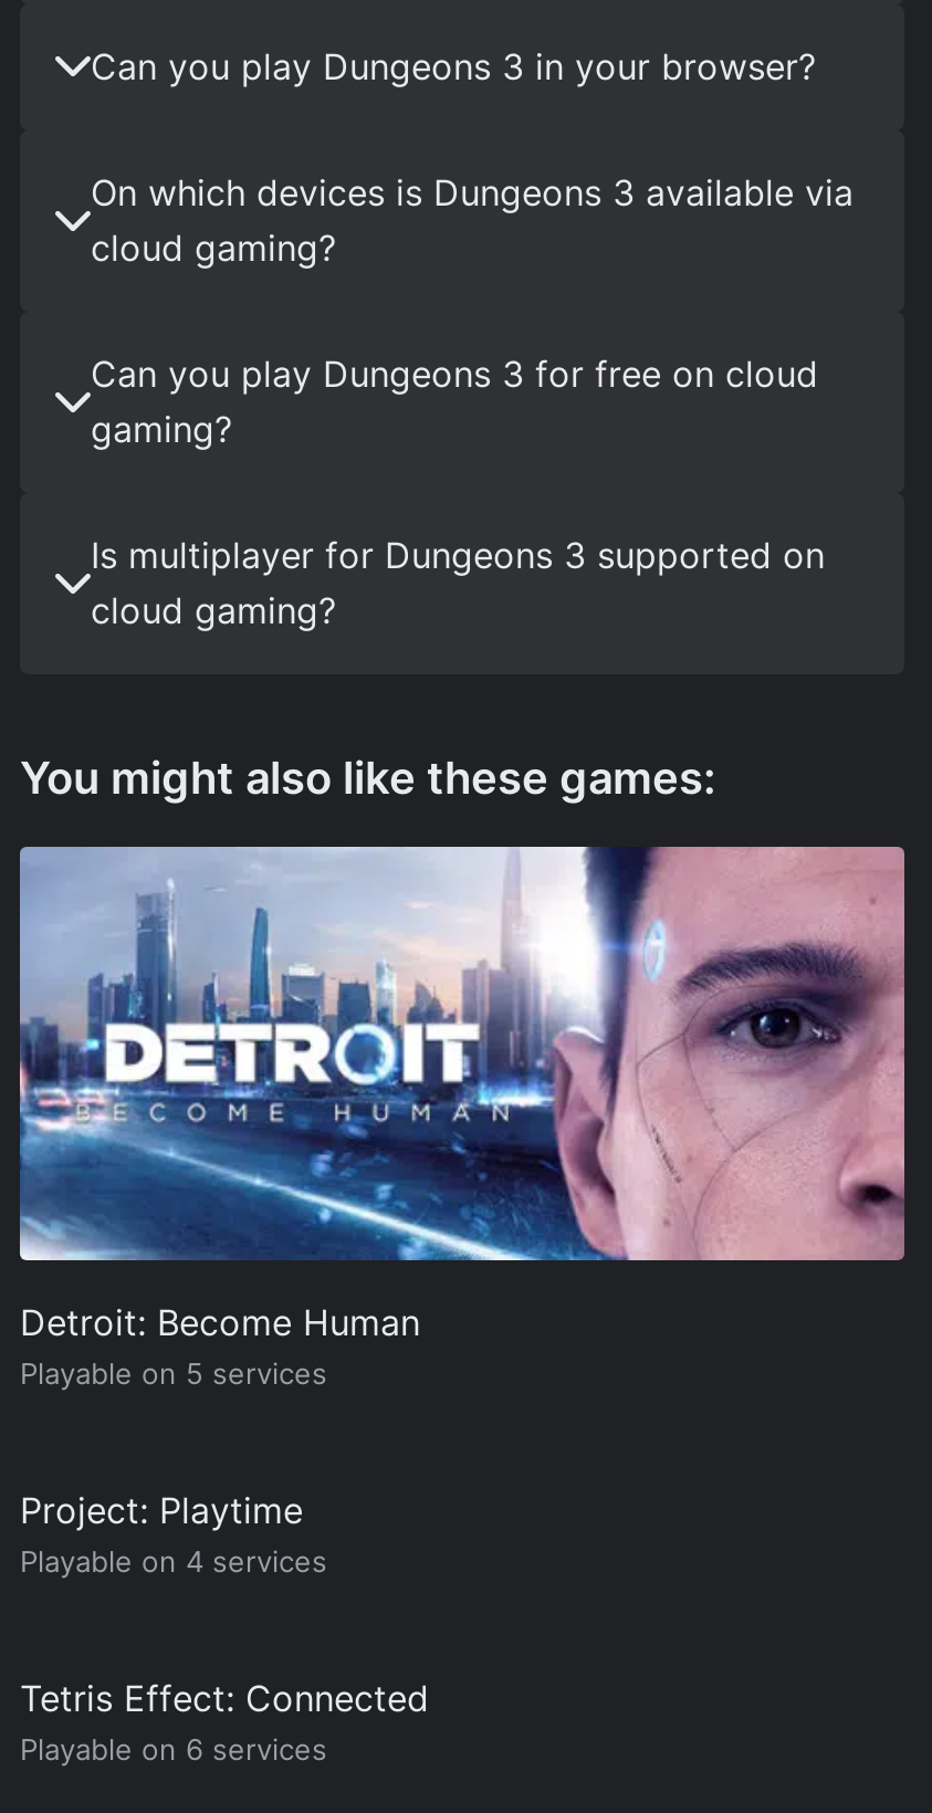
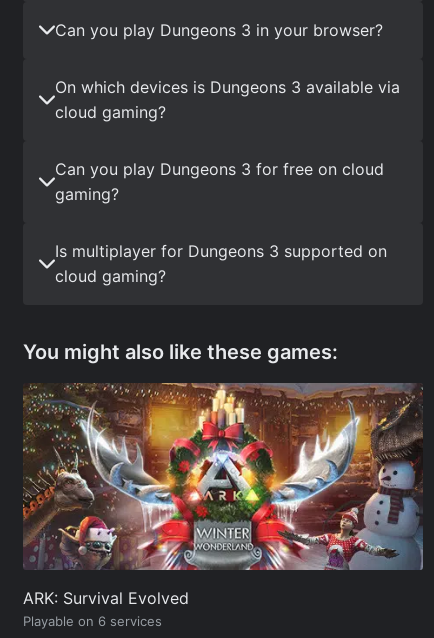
[18,845,907,1719] [image] | Detroit: Become Human | Playable on 5 services | Project: Playtime | Playable on 4 services | Tetris Effect: Connected -> [23,382,423,608] [image] | ARK: Survival Evolved

